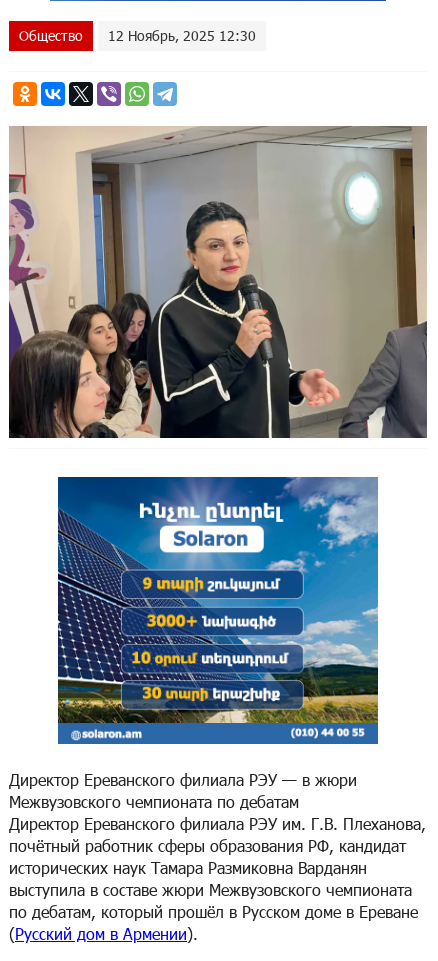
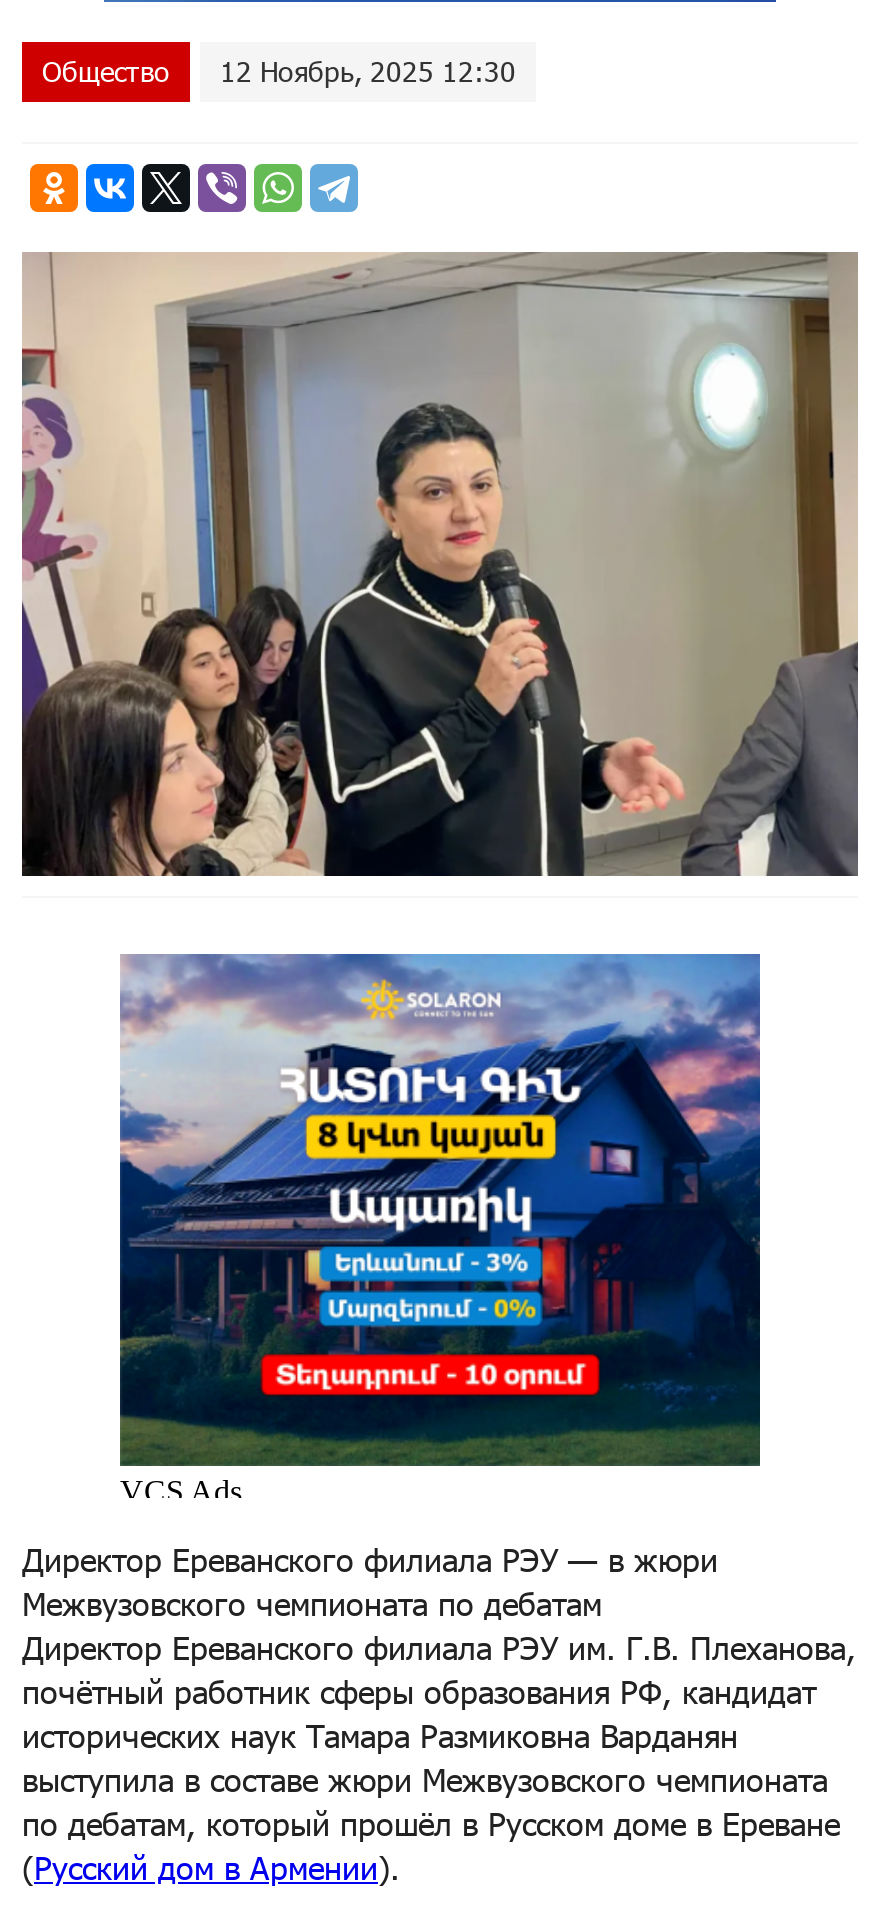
[57,476,379,749] [image] -> [118,952,762,1500] [image]

